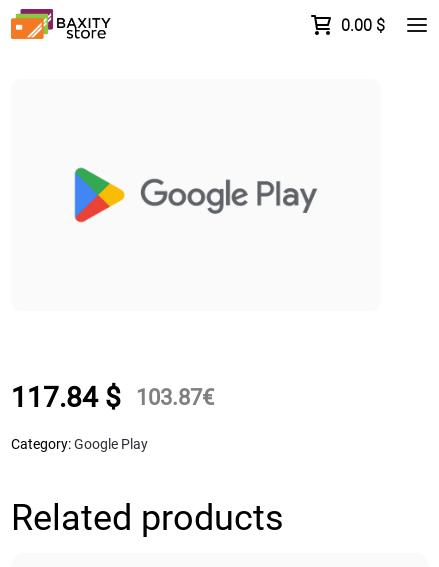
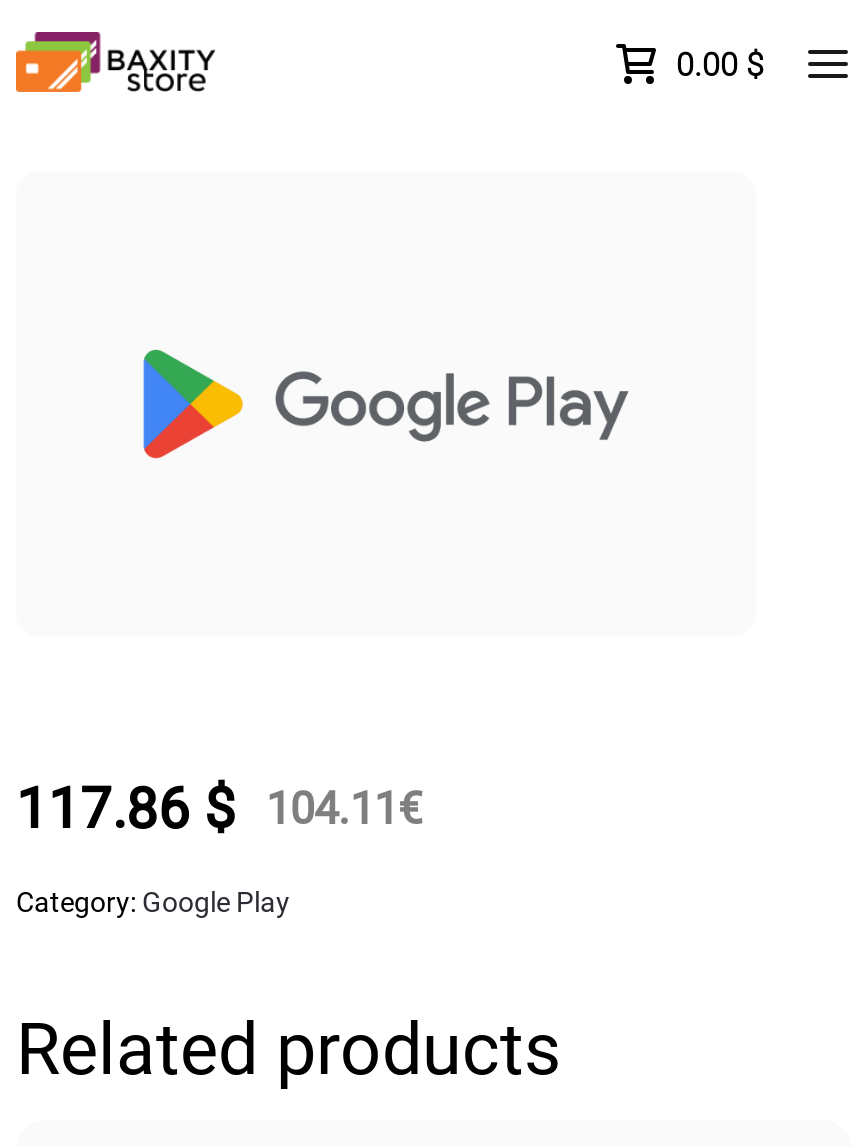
[11,381,214,414] 117.84 $ 103.87€ -> [16,775,422,841] 117.86 $ 104.11€

